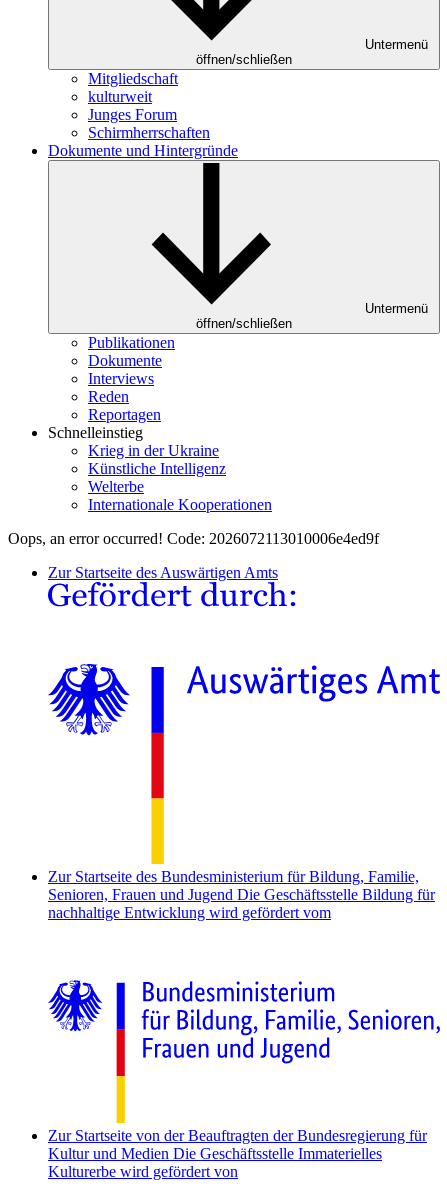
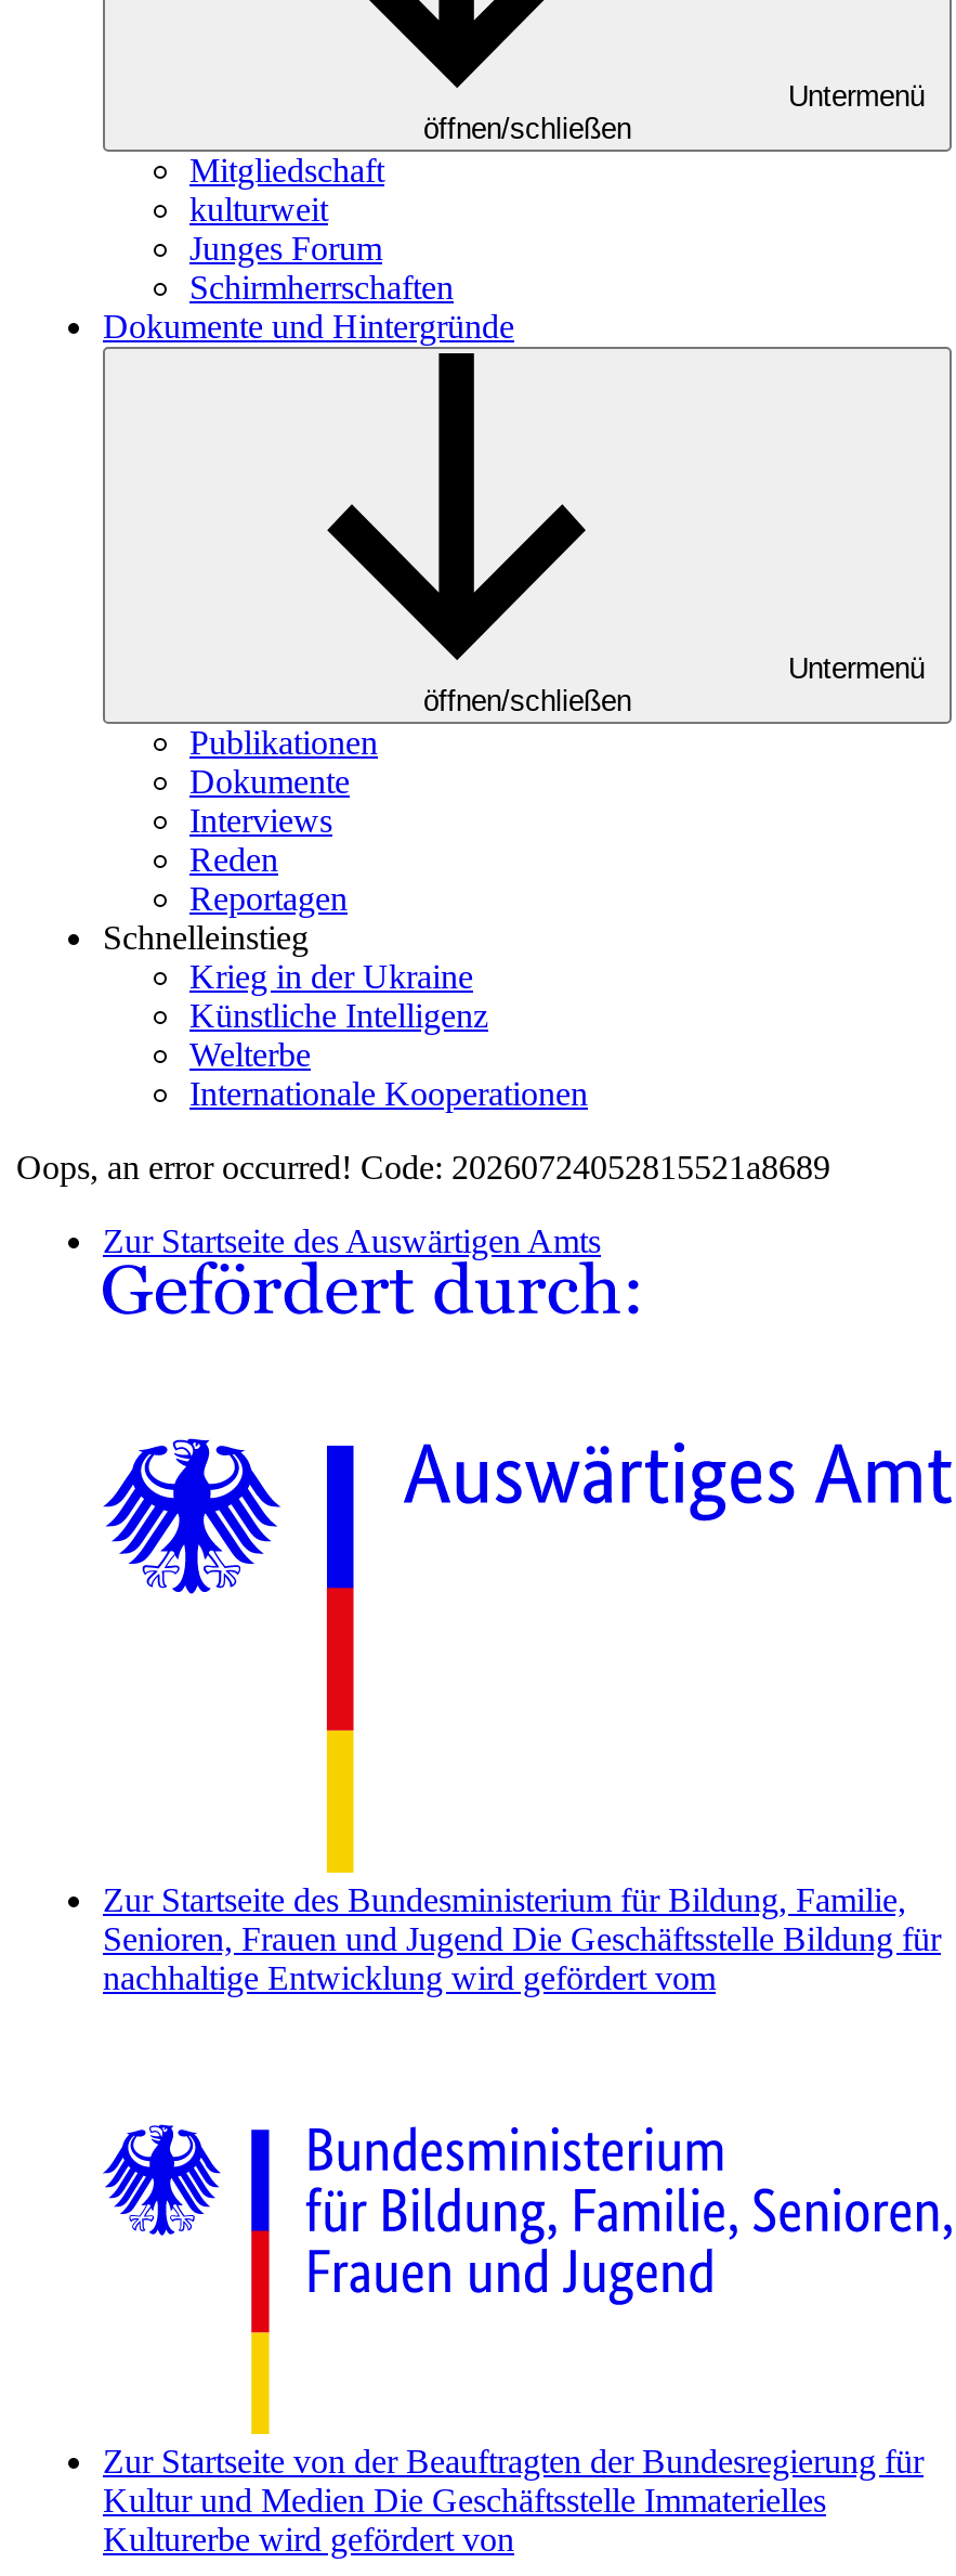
[8,530,379,547] Oops, an error occurred! Code: 2026072113010006e4ed9f -> [16,1148,830,1185] Oops, an error occurred! Code: 20260724052815521a8689

